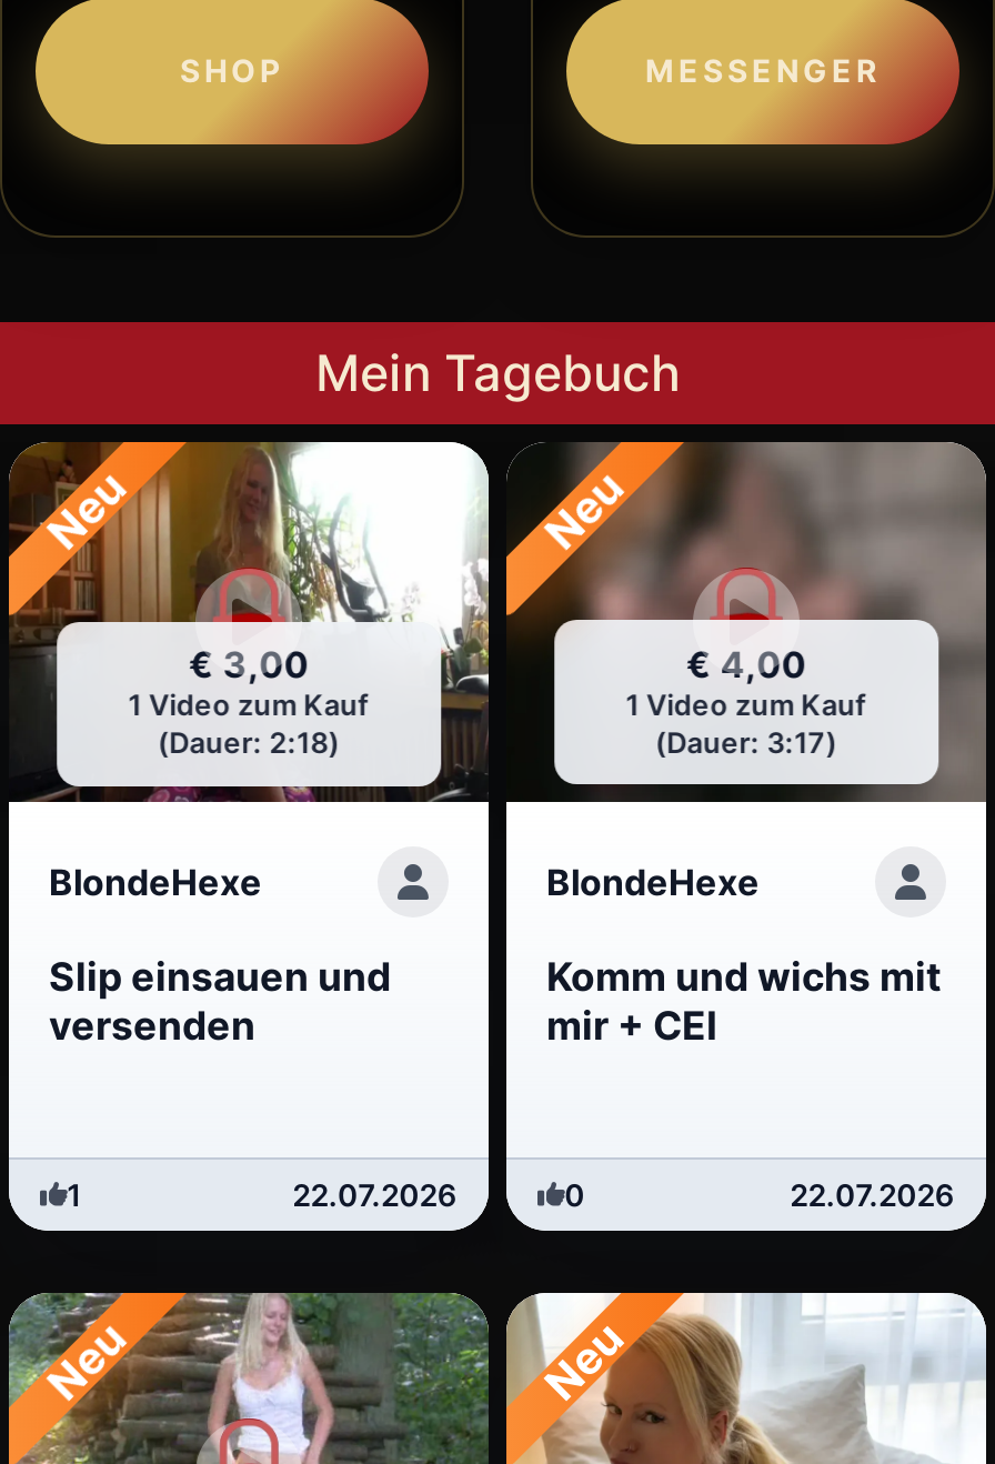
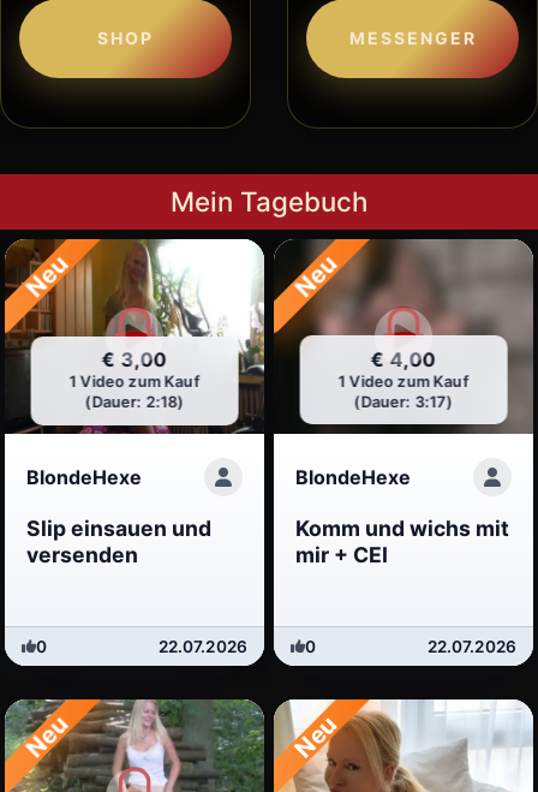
[67,1178,83,1214] 1 -> [36,637,47,657] 0

